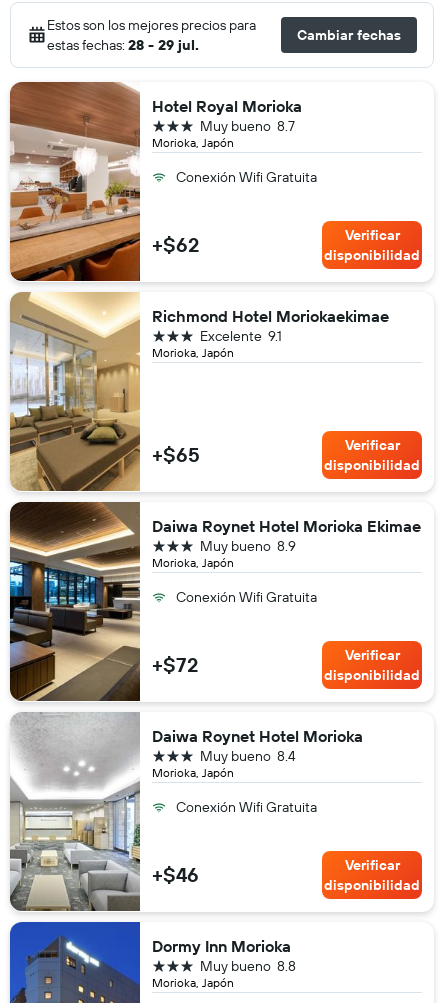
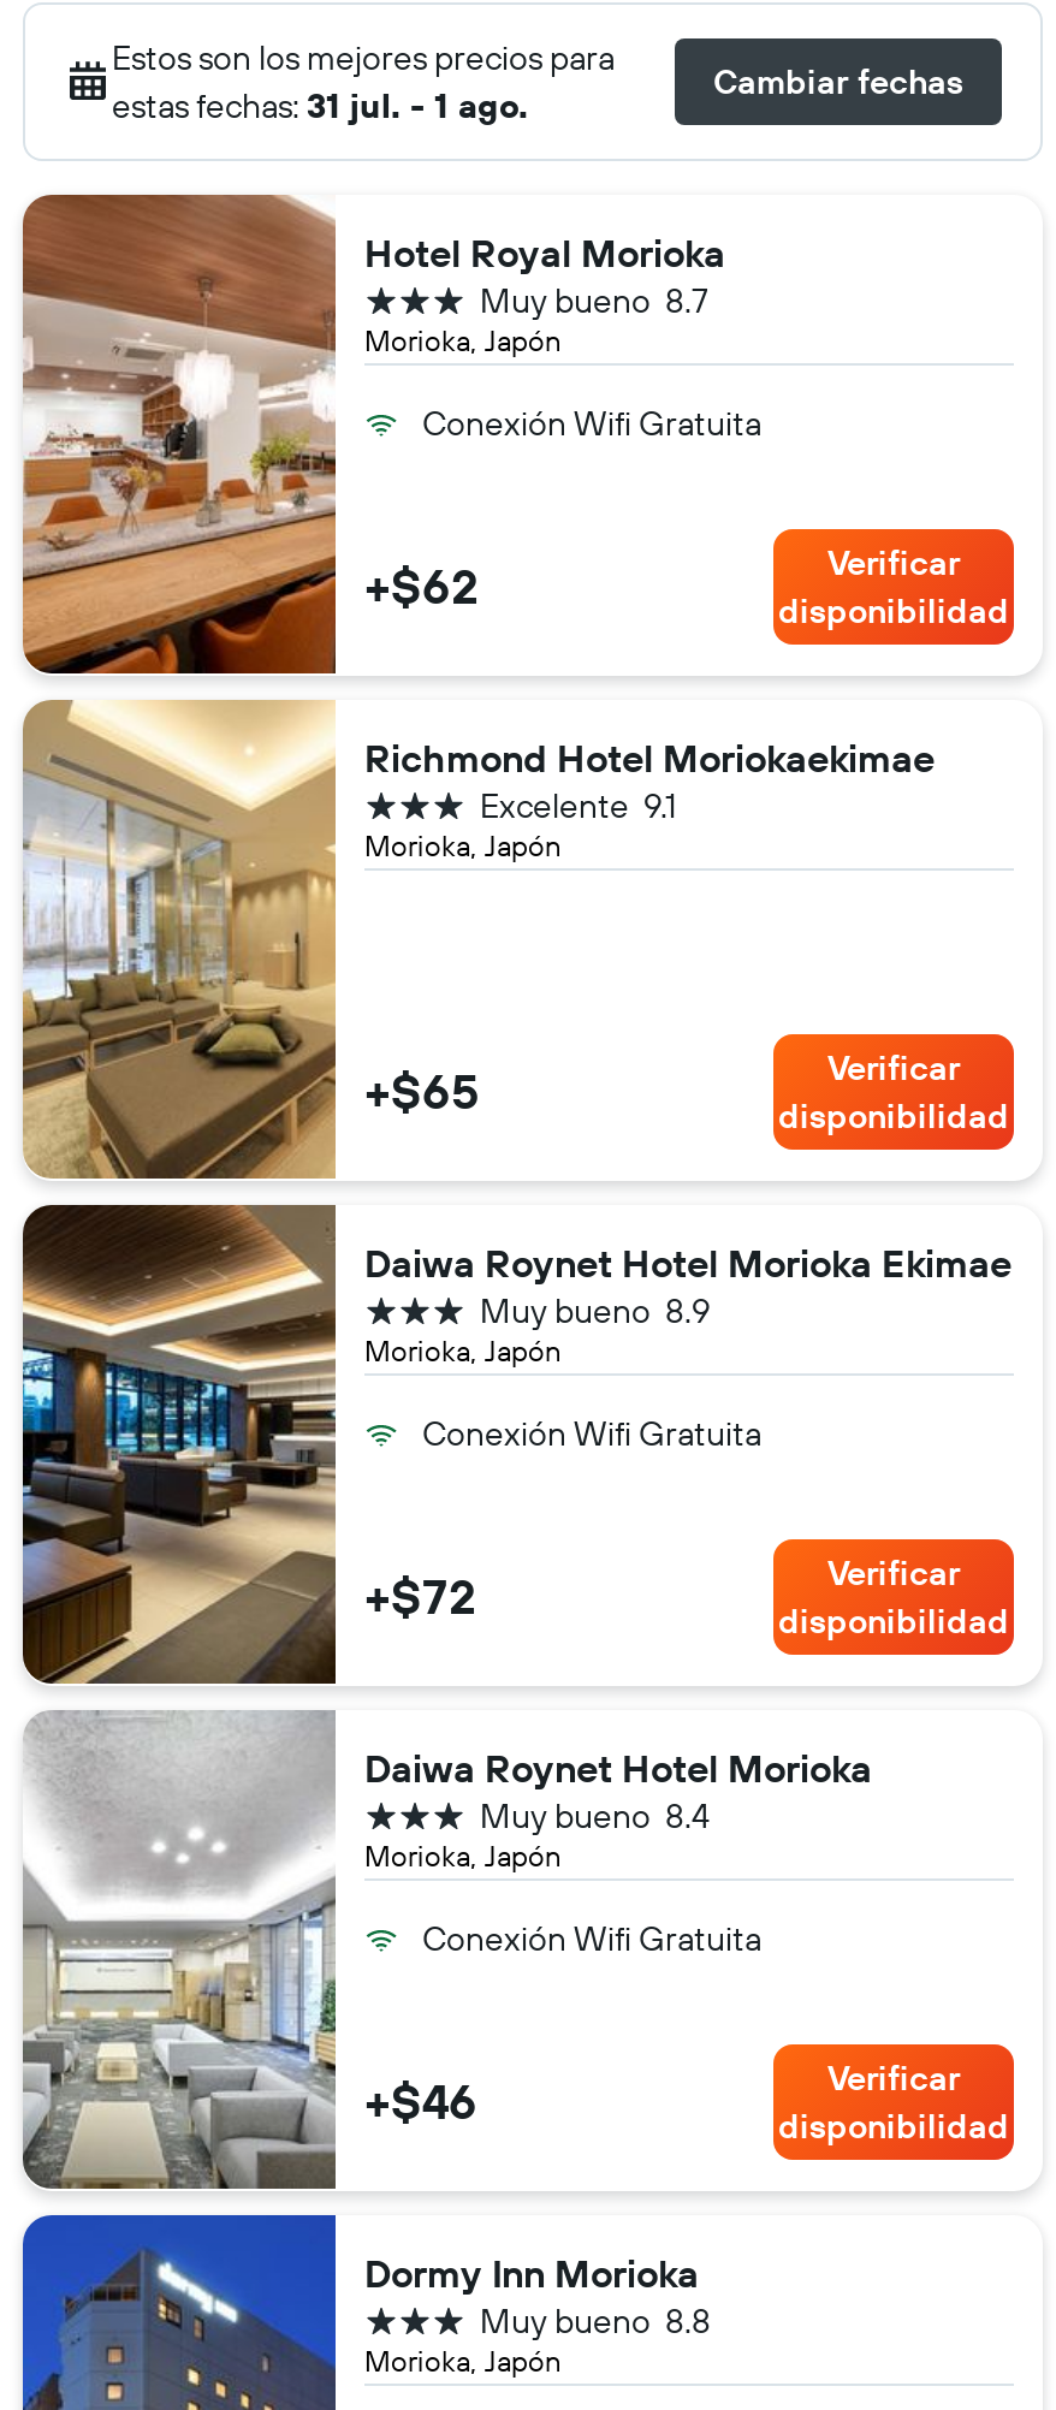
[47,35,199,53] estas fechas: 28 - 29 jul. -> [112,83,528,126] estas fechas: 31 jul. - 1 ago.

